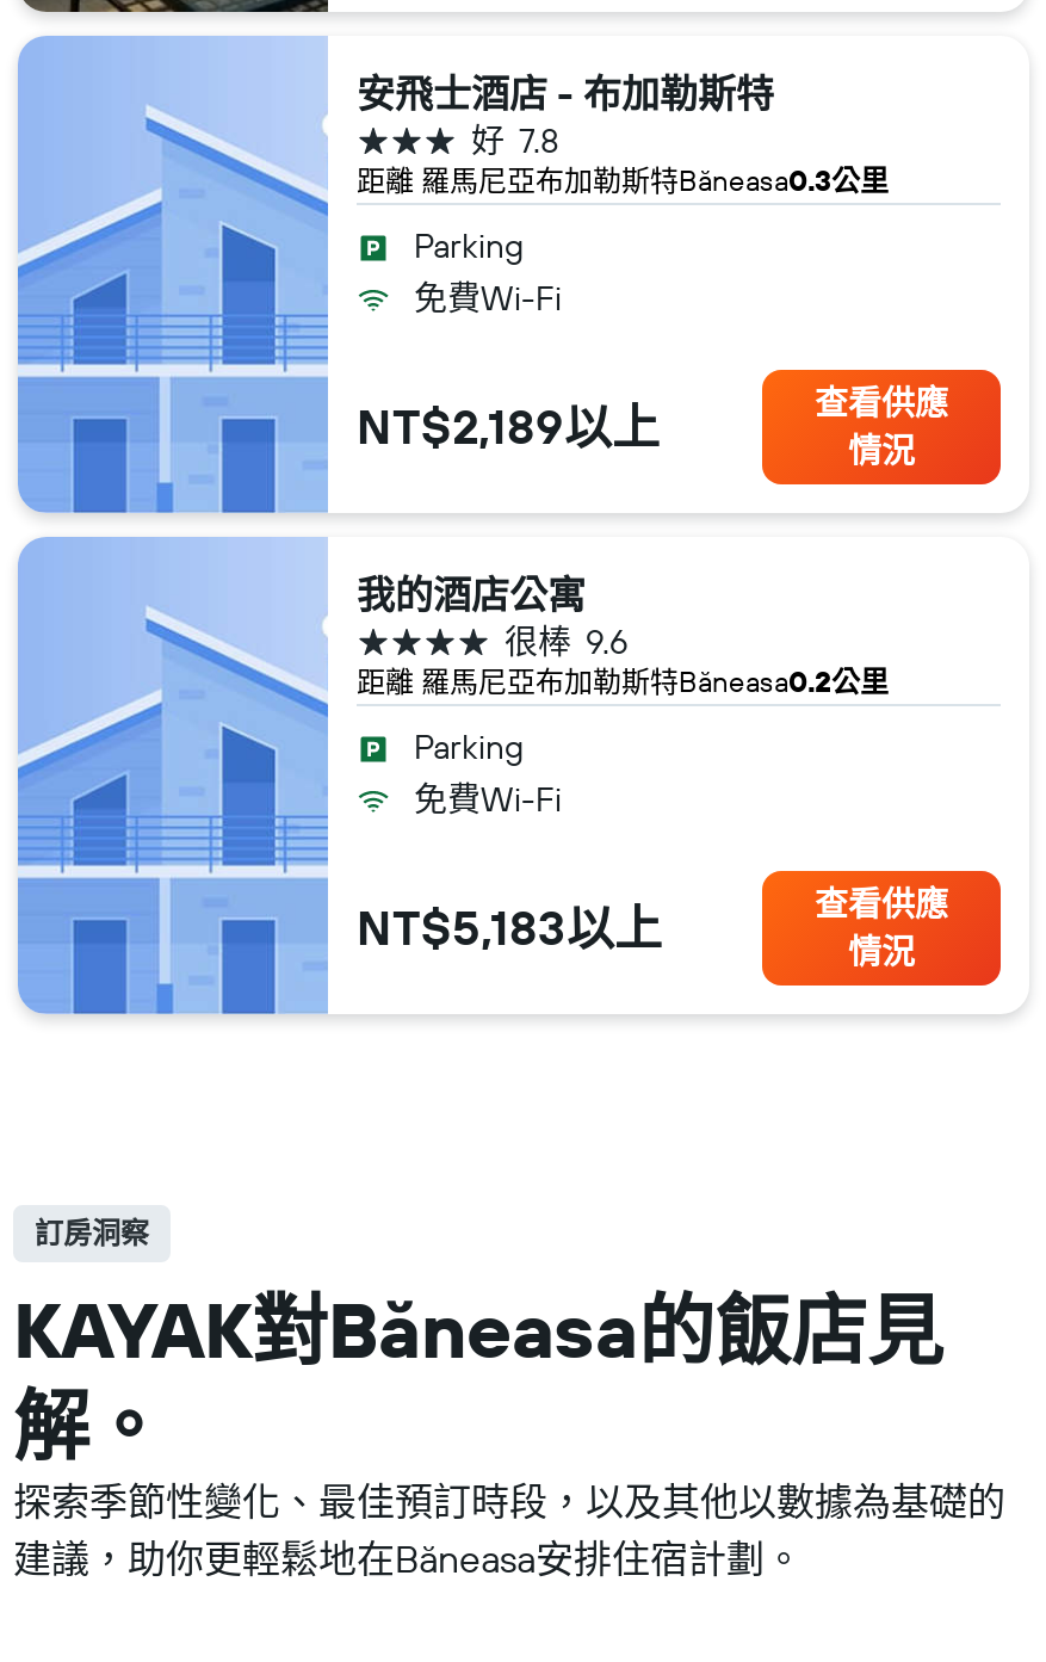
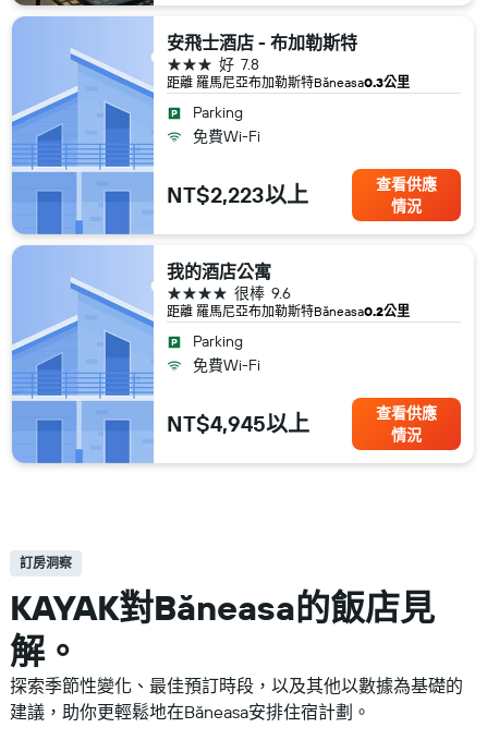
[357,396,660,456] NT$2,189以上 -> [167,181,308,208] NT$2,223以上
[357,897,662,957] NT$5,183以上 -> [167,410,309,437] NT$4,945以上

